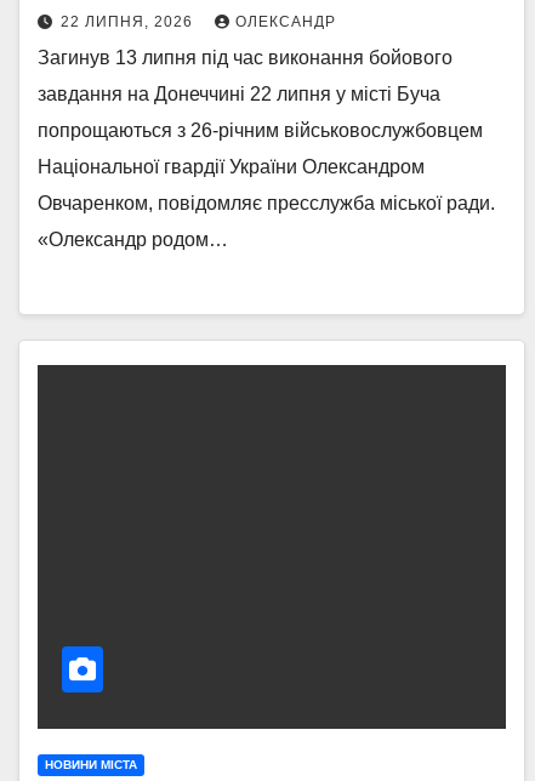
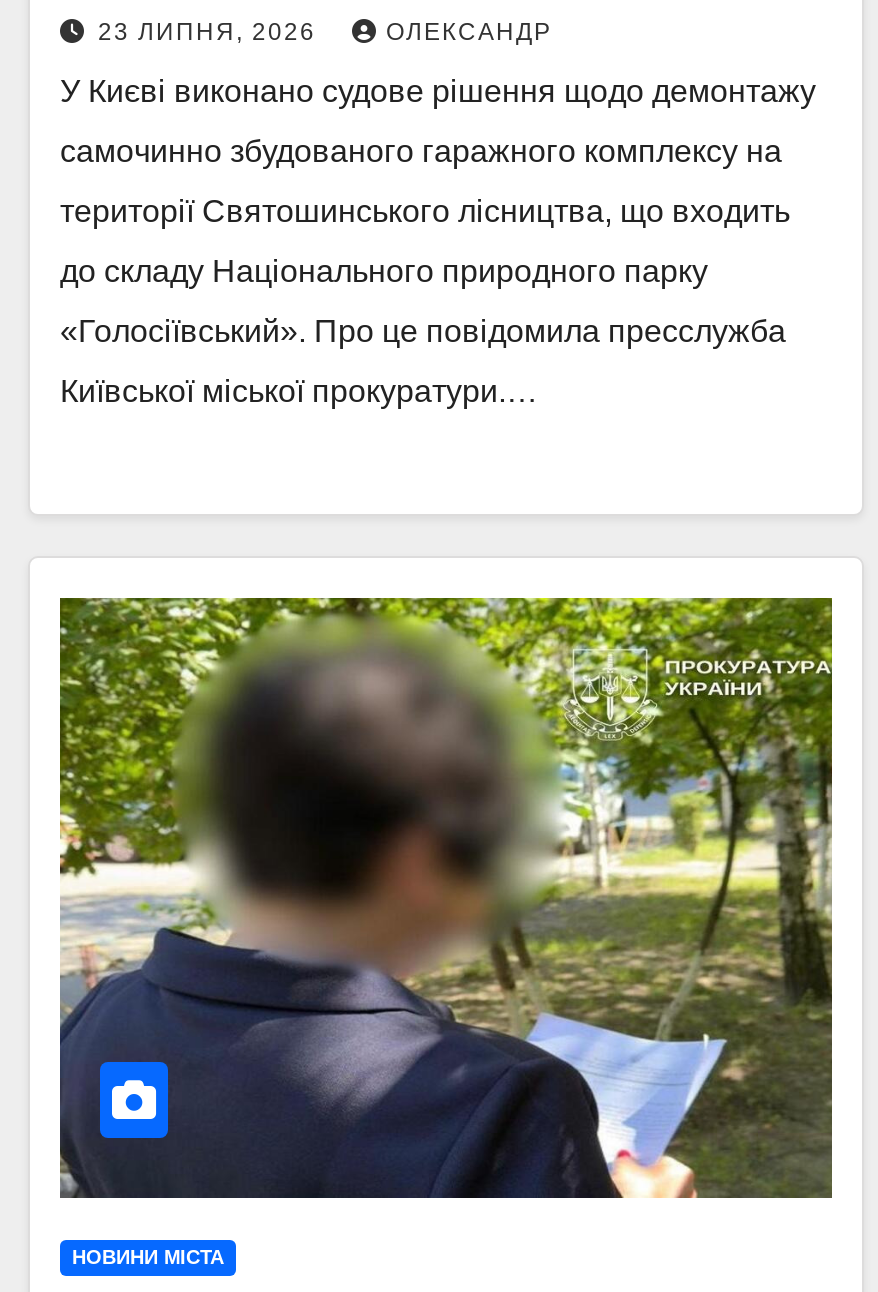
[61,14,198,31] 22 ЛИПНЯ, 2026 -> [98,19,324,47] 23 ЛИПНЯ, 2026
none -> [58,596,834,1200] [image]
[38,48,453,68] Загинув 13 липня під час виконання бойового -> [60,75,816,109] У Києві виконано судове рішення щодо демонтажу
[38,84,440,105] завдання на Донеччині 22 липня у місті Буча -> [60,135,782,169] самочинно збудованого гаражного комплексу на
[38,121,483,141] попрощаються з 26-річним військовослужбовцем -> [60,195,790,229] території Святошинського лісництва, що входить
[38,157,425,178] Національної гвардії України Олександром -> [60,255,708,289] до складу Національного природного парку
[38,193,495,214] Овчаренком, повідомляє пресслужба міської ради. -> [60,315,786,349] «Голосіївський». Про це повідомила пресслужба
[38,230,228,250] «Олександр родом… -> [60,375,538,409] Київської міської прокуратури.…

